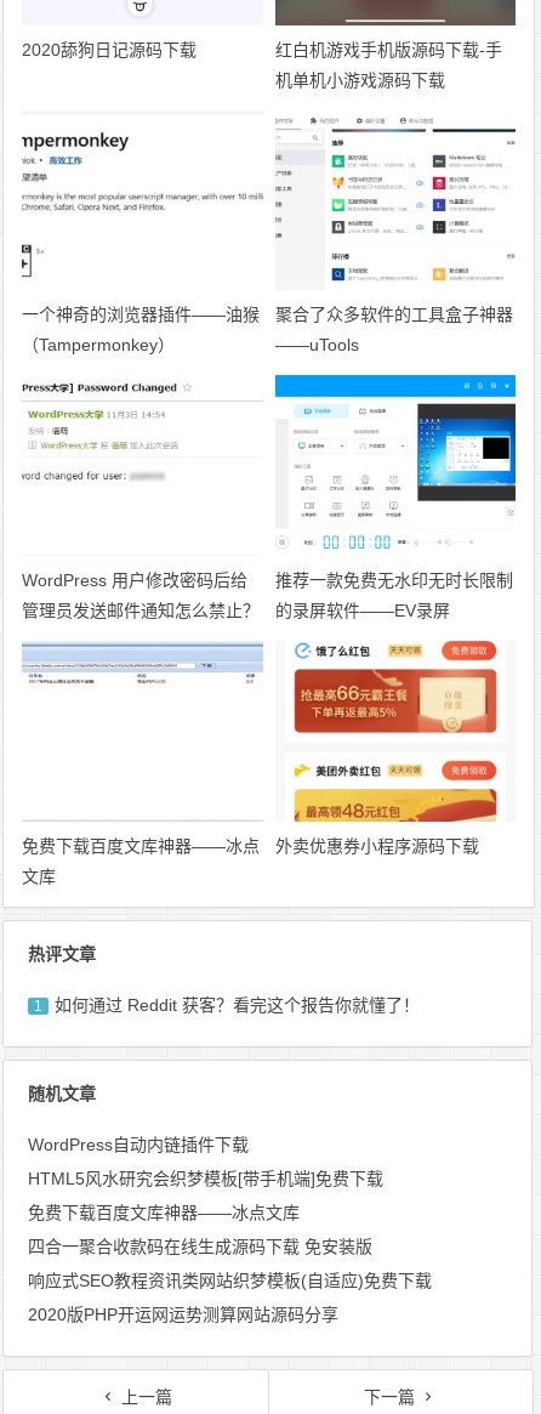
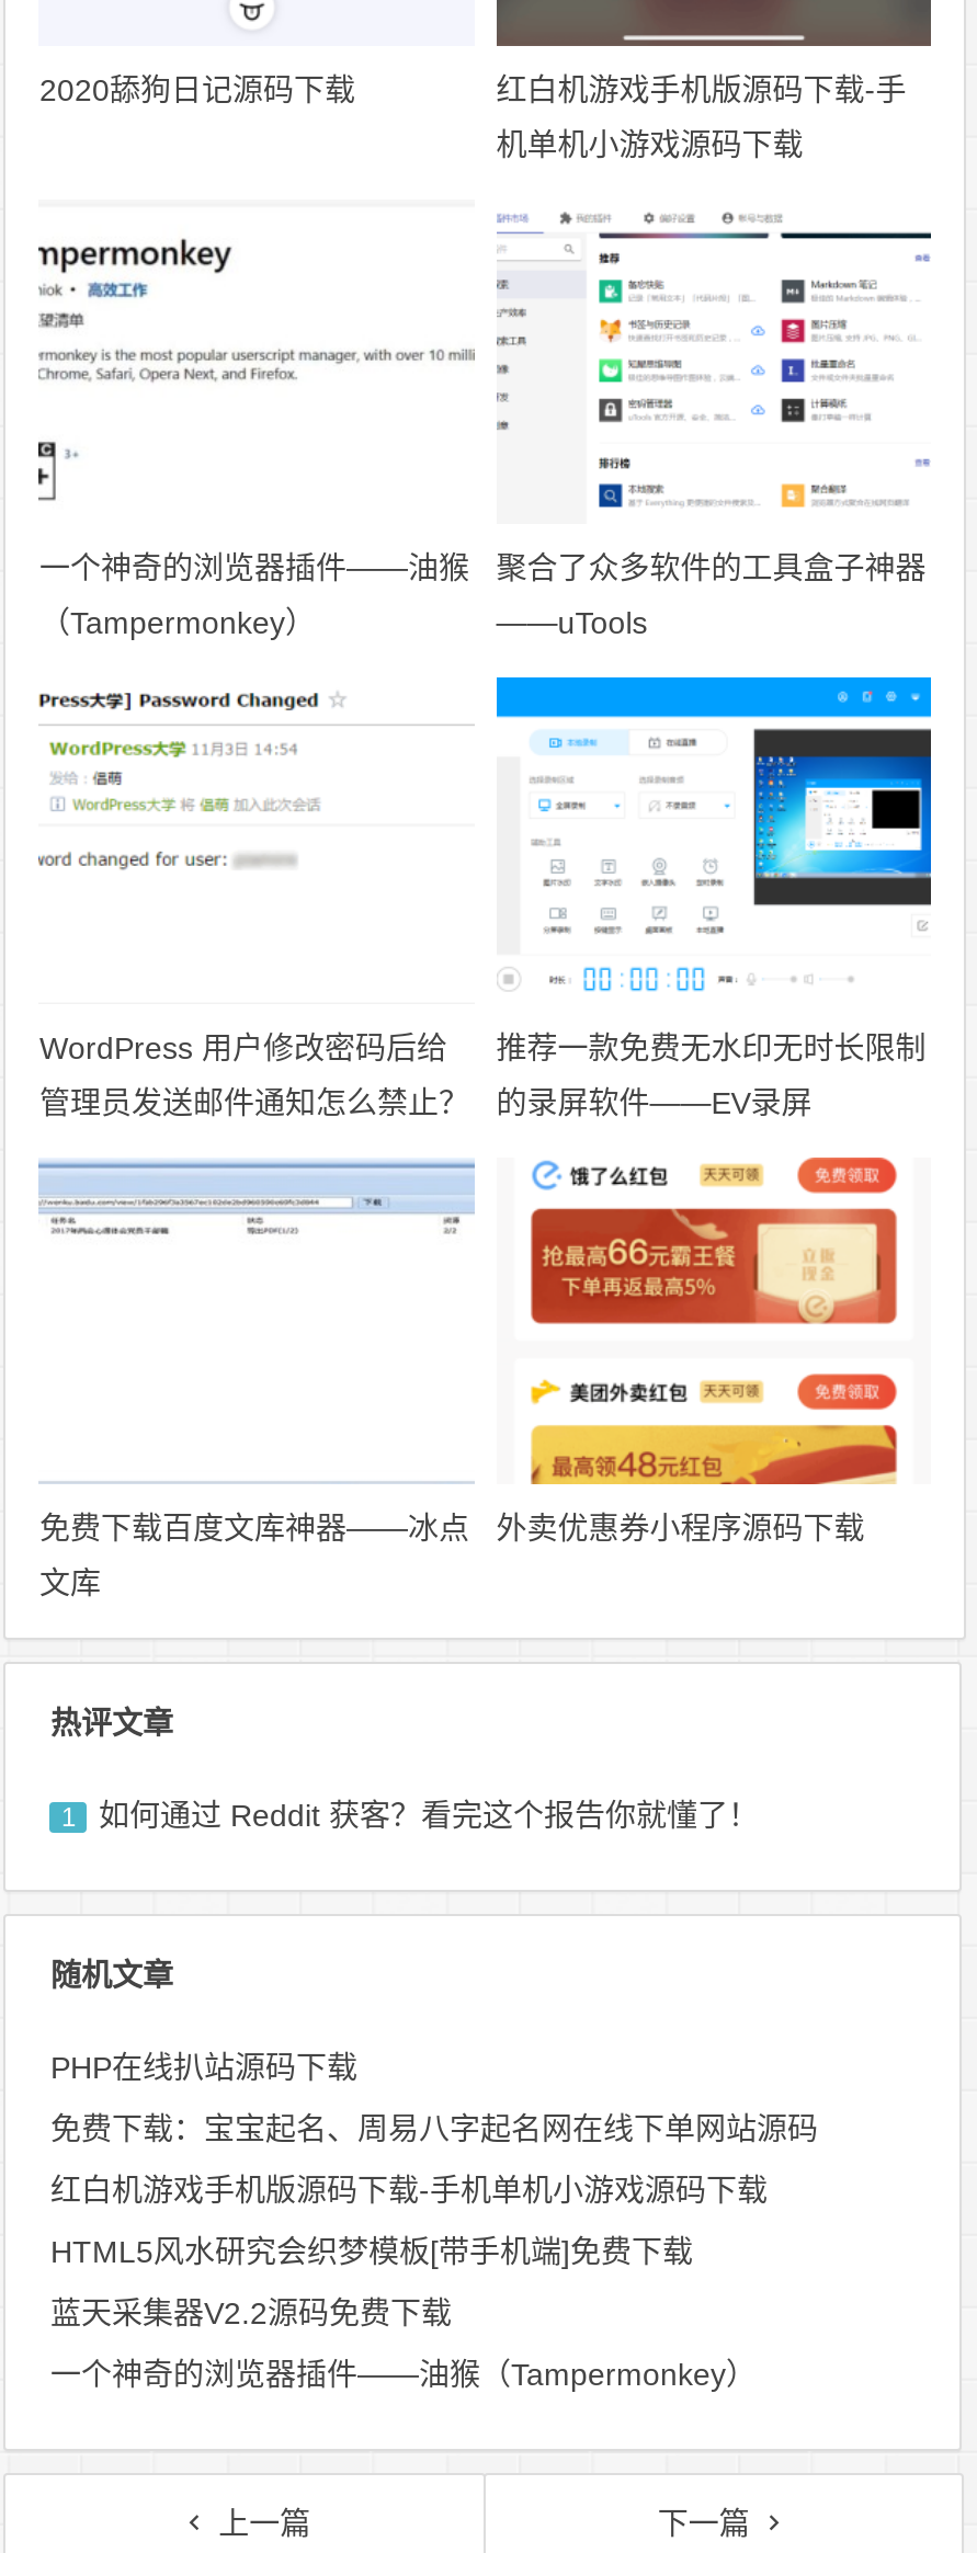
[29,1135,249,1154] WordPress自动内链插件下载 -> [50,2049,818,2207] PHP在线扒站源码下载 | 免费下载：宝宝起名、周易八字起名网在线下单网站源码 | 红白机游戏手机版源码下载-手机单机小游戏源码下载
moved [29,1169,384,1188] -> [50,2234,693,2269]: HTML5风水研究会织梦模板[带手机端]免费下载
[29,1203,432,1324] 免费下载百度文库神器——冰点文库 | 四合一聚合收款码在线生成源码下载 免安装版 | 响应式SEO教程资讯类网站织梦模板(自适应)免费下载 | 2020版PHP开运网运势测算网站源码分享 -> [50,2295,757,2391] 蓝天采集器V2.2源码免费下载 | 一个神奇的浏览器插件——油猴（Tampermonkey）

